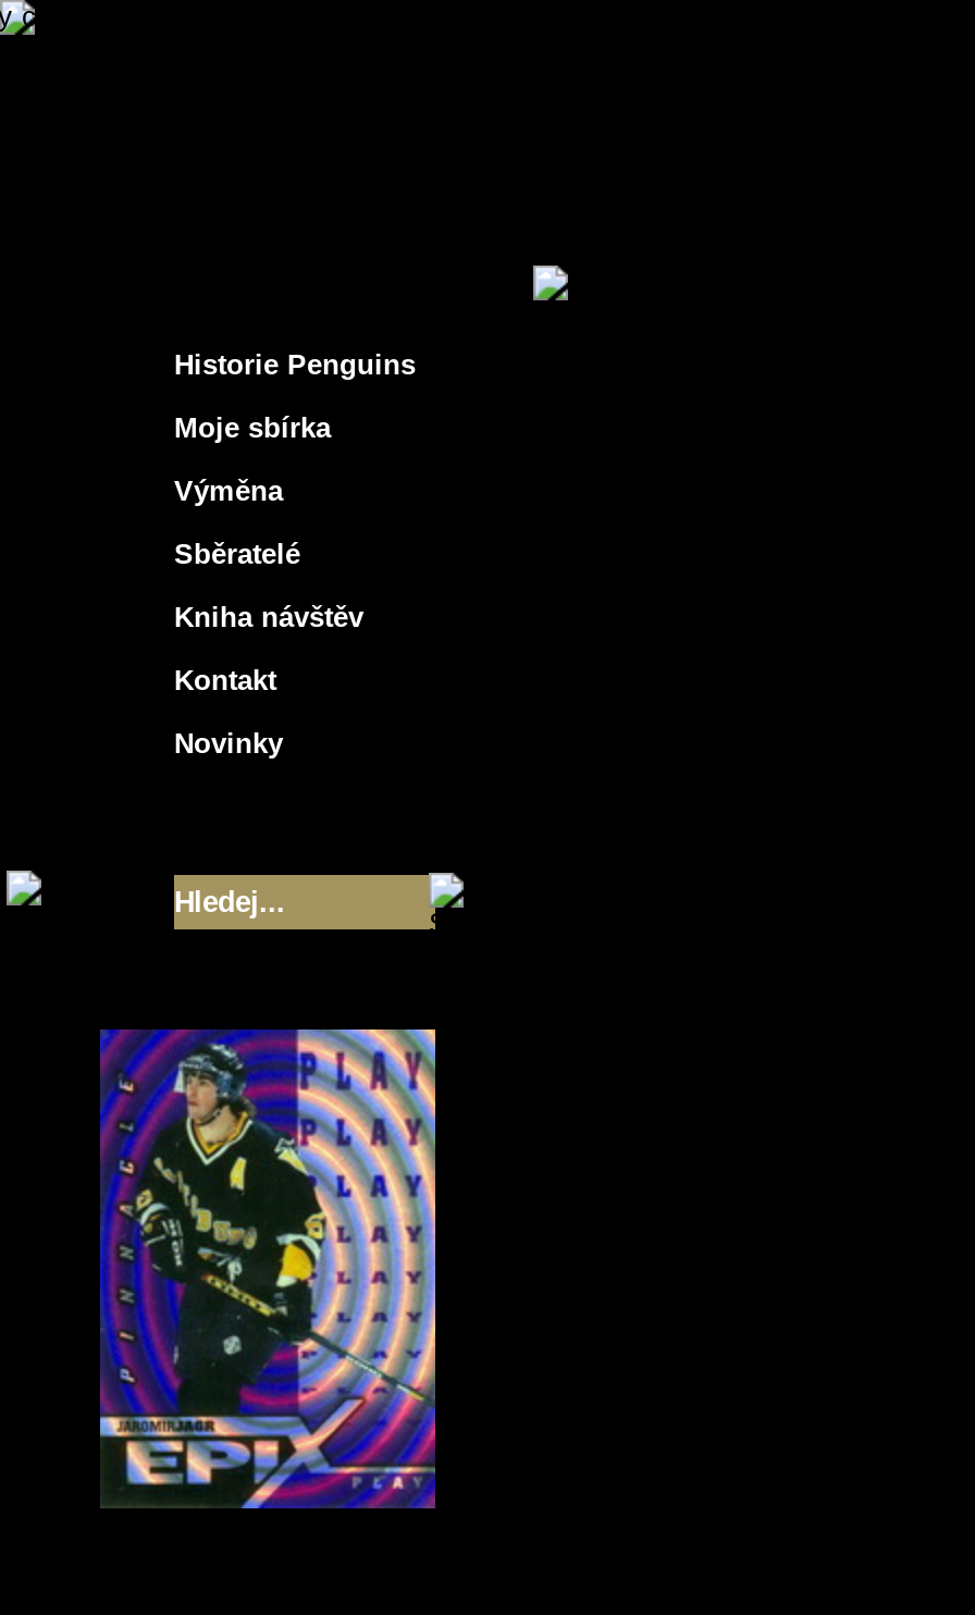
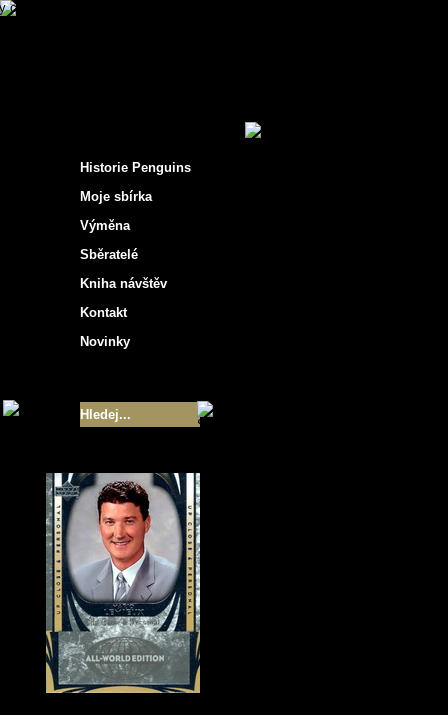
[98,1027,437,1511] [image] -> [45,472,201,694] [image]

